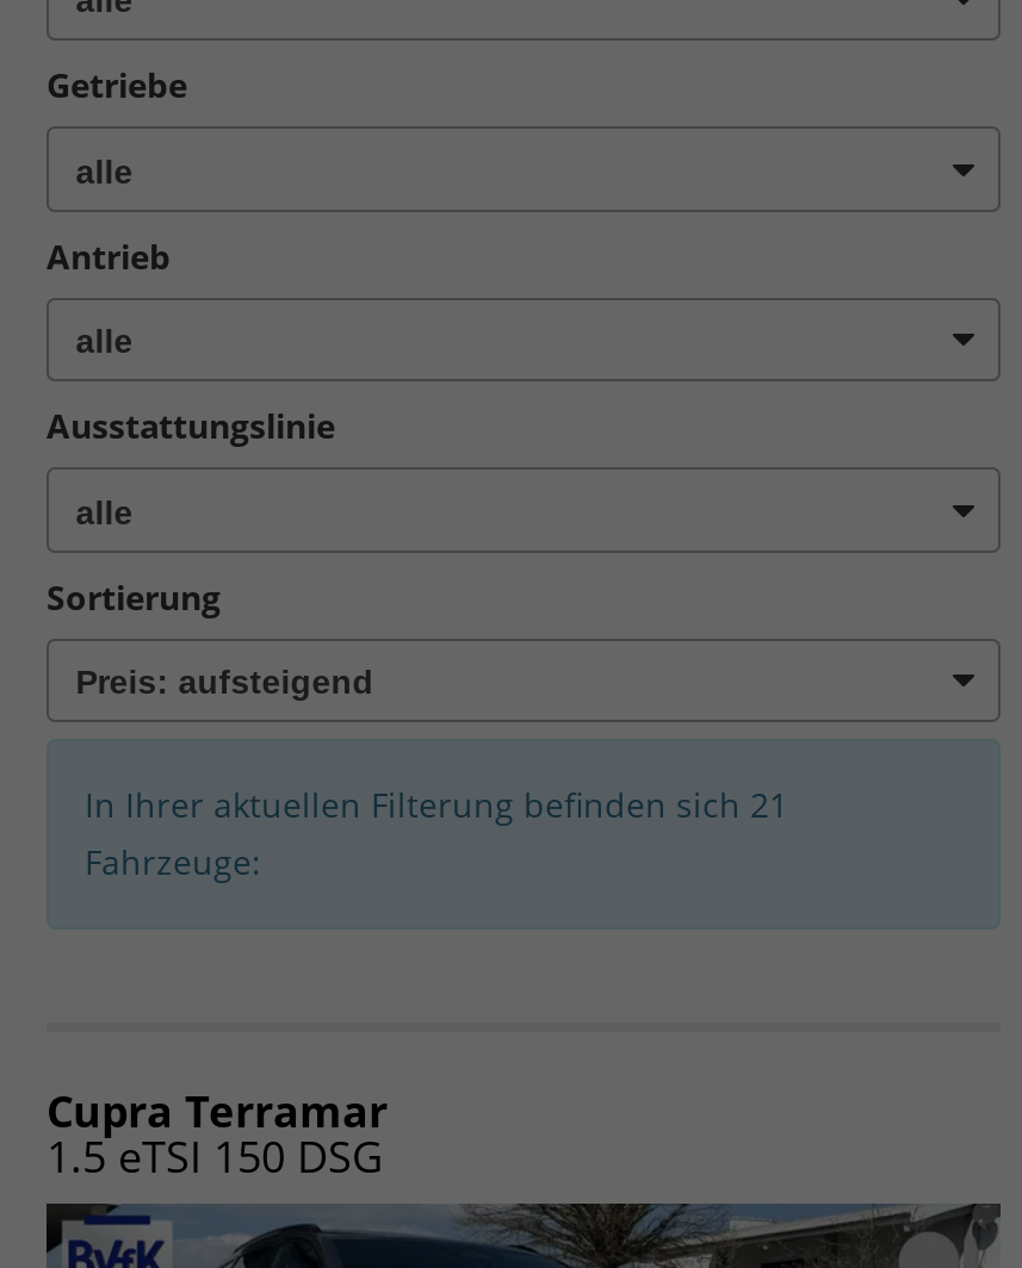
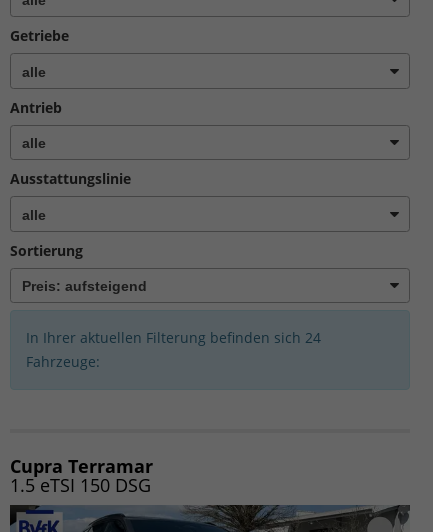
[85,782,788,827] In Ihrer aktuellen Filterung befinden sich 21 -> [26,328,321,347] In Ihrer aktuellen Filterung befinden sich 24

